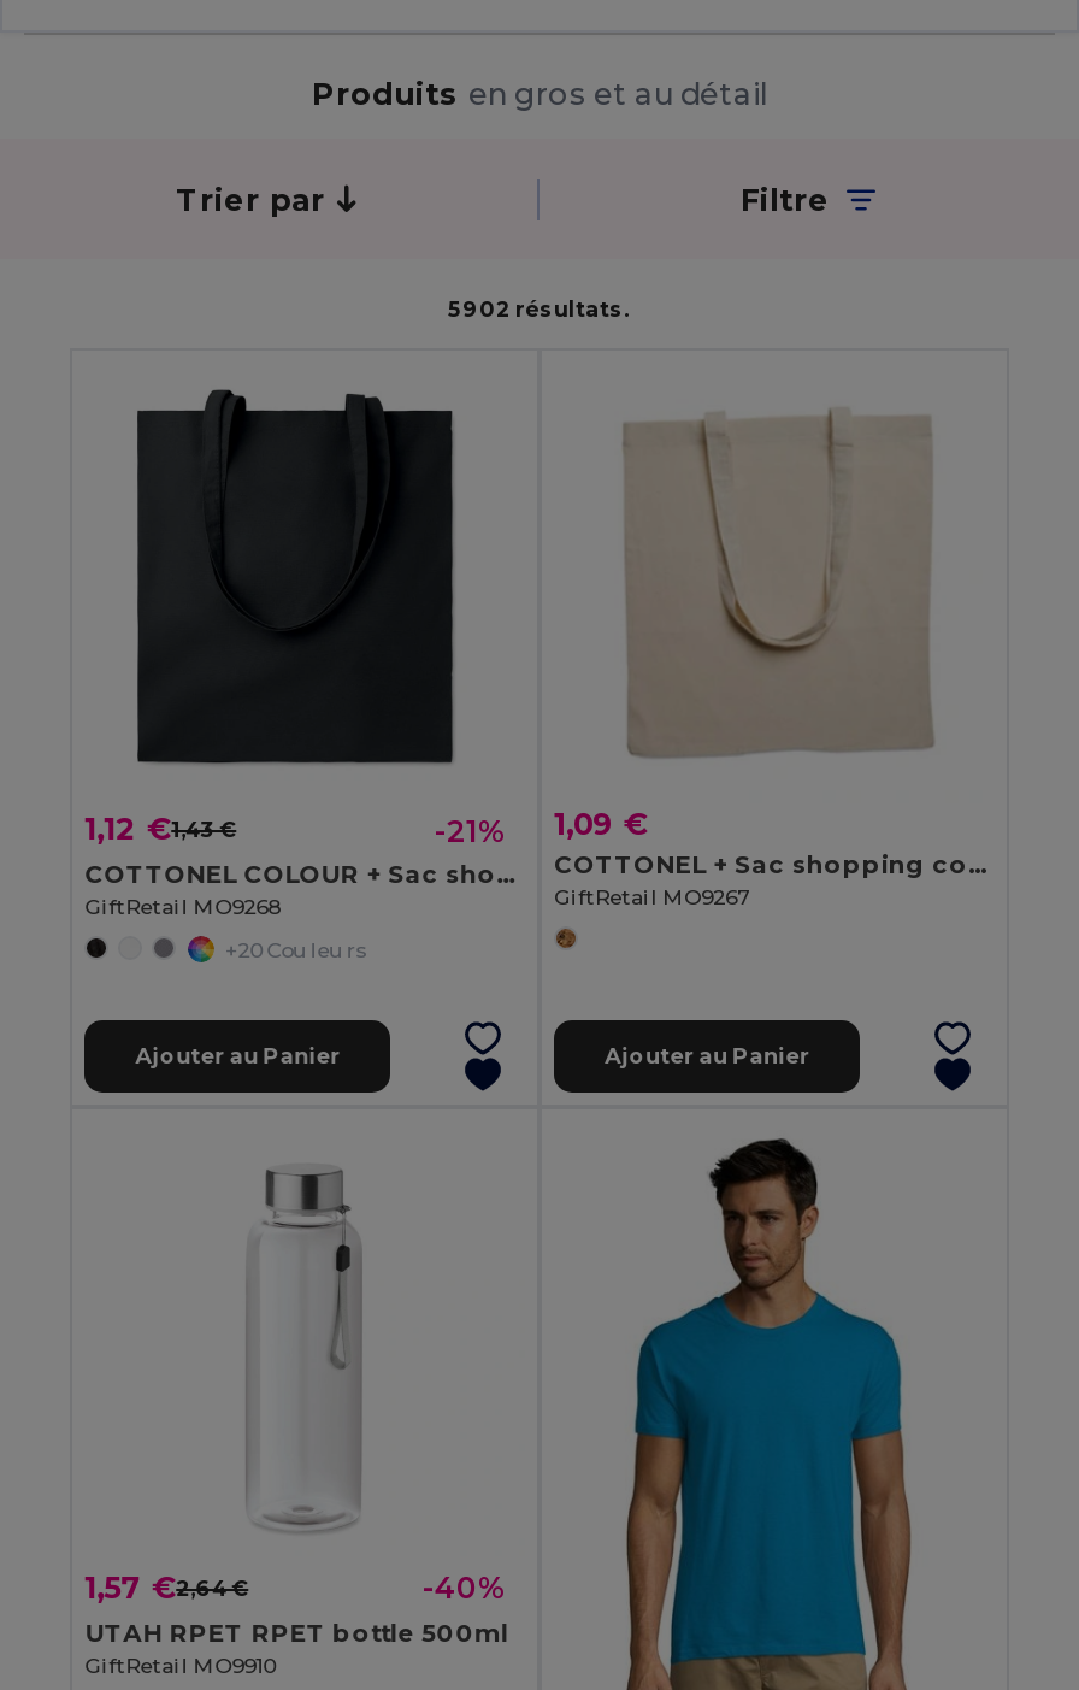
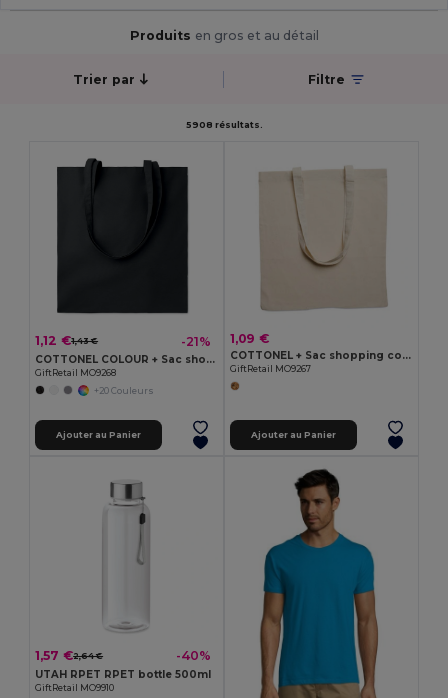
[448,298,631,322] 5902 résultats. -> [185,120,262,130] 5908 résultats.

